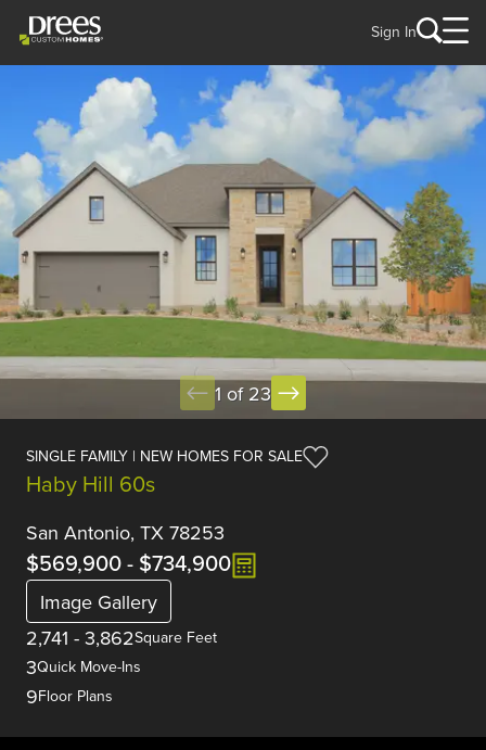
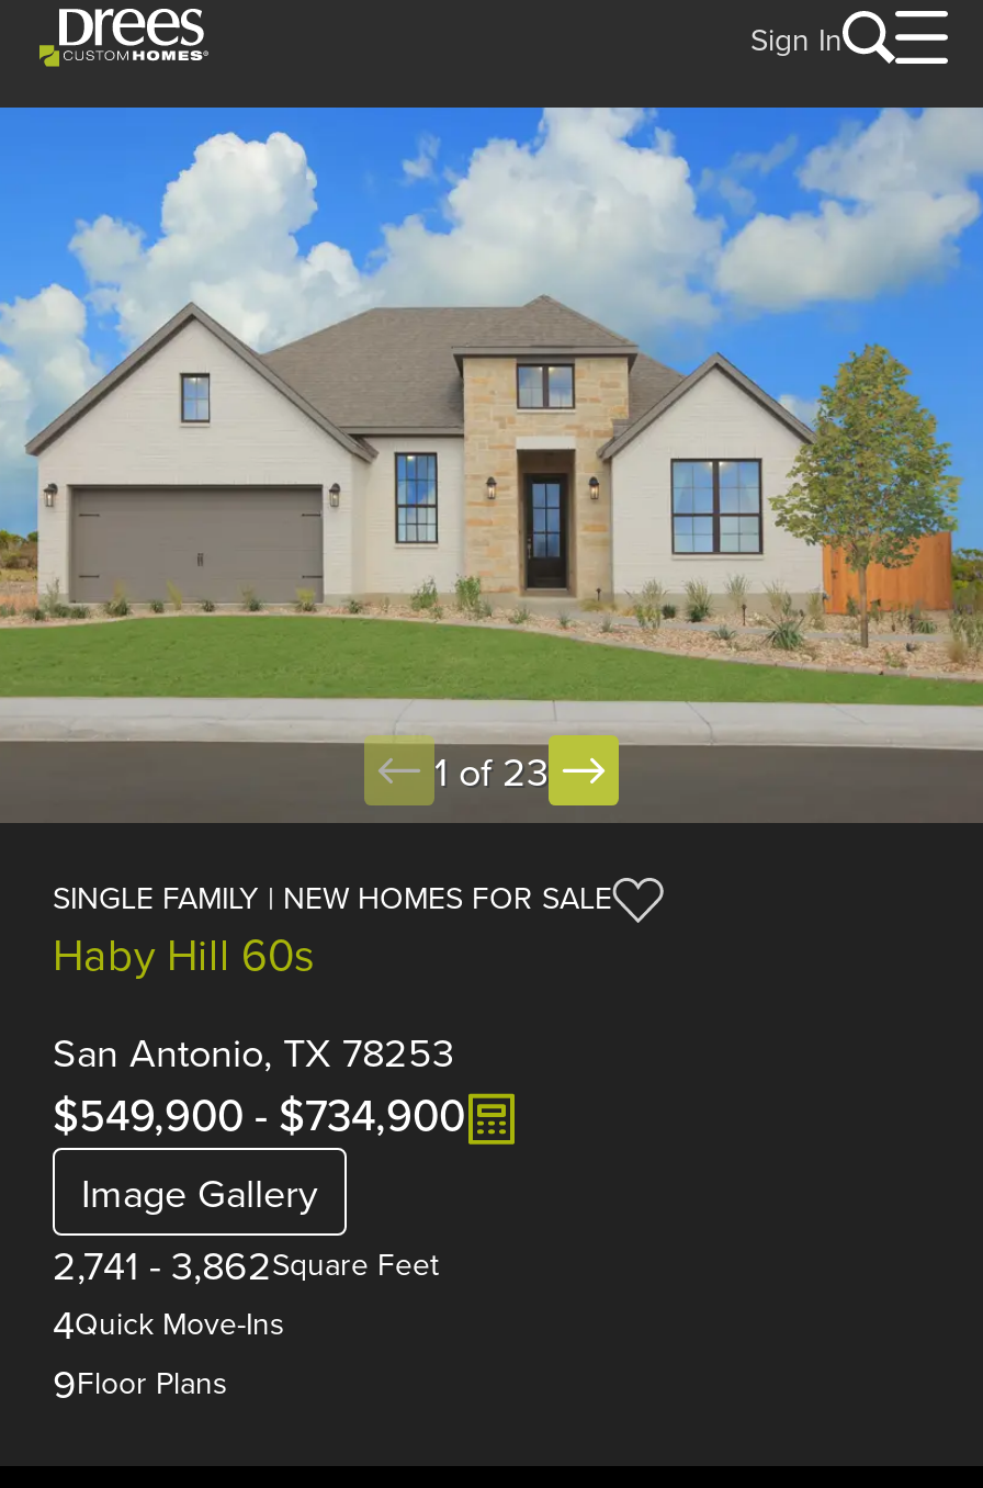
[26,547,231,579] $569,900 - $734,900 -> [53,1082,465,1146] $549,900 - $734,900
[26,654,141,681] 3Quick Move-Ins -> [53,1297,285,1352] 4Quick Move-Ins

